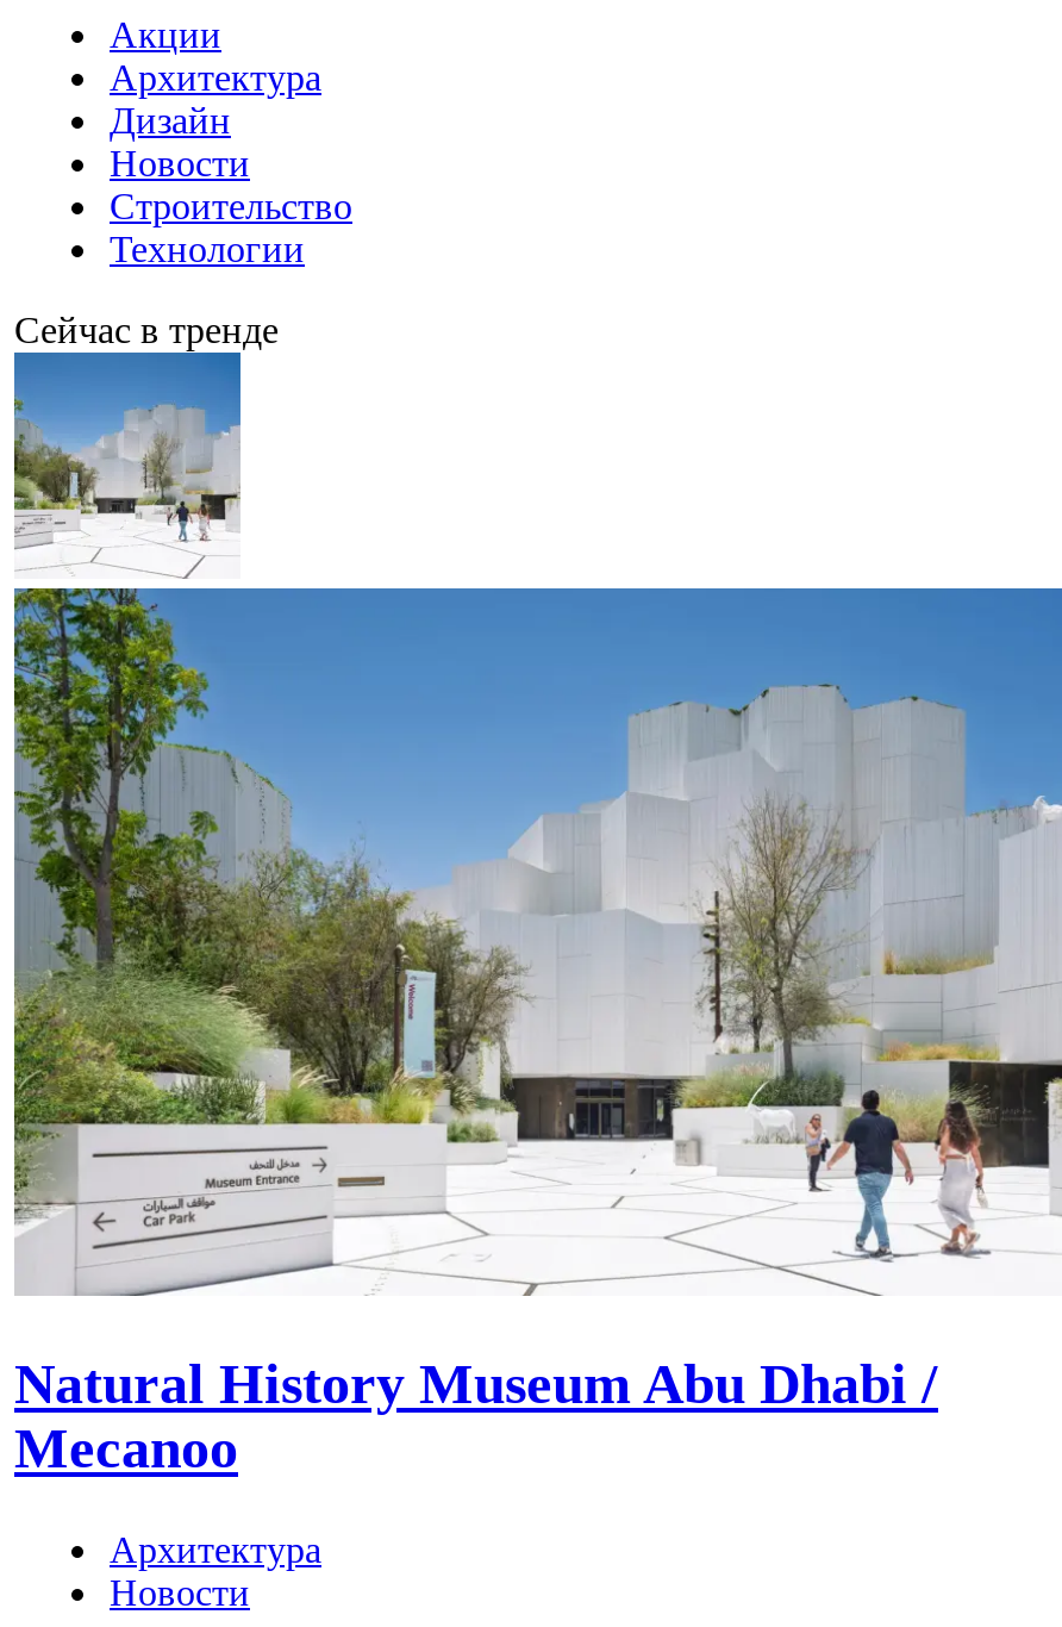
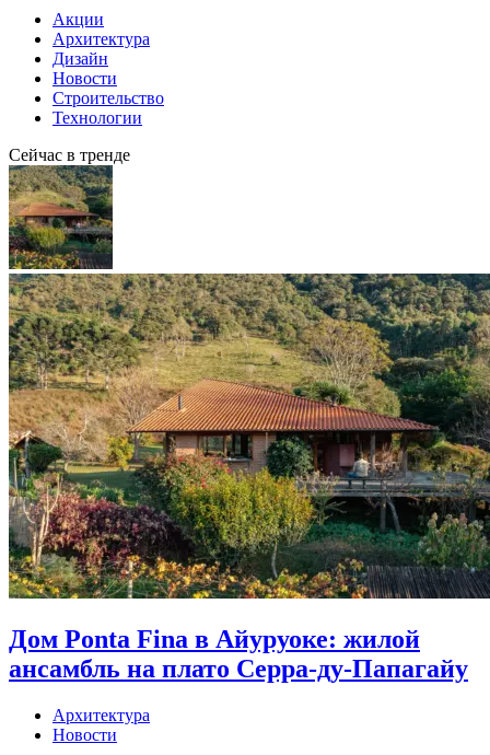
[12,355,1055,1479] [image] | Natural History Museum Abu Dhabi / | Mecanoo -> [8,166,487,682] [image] | Дом Ponta Fina в Айуруоке: жилой | ансамбль на плато Серра-ду-Папагайу

